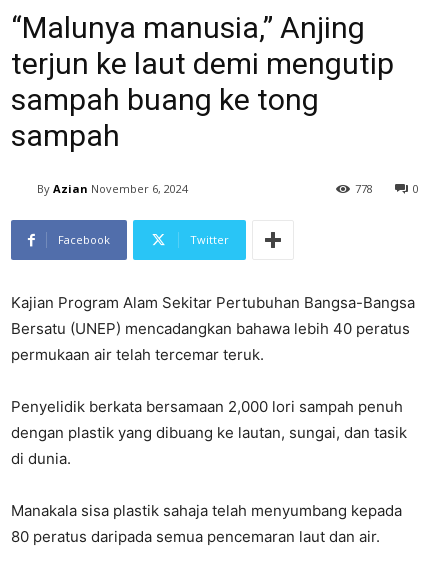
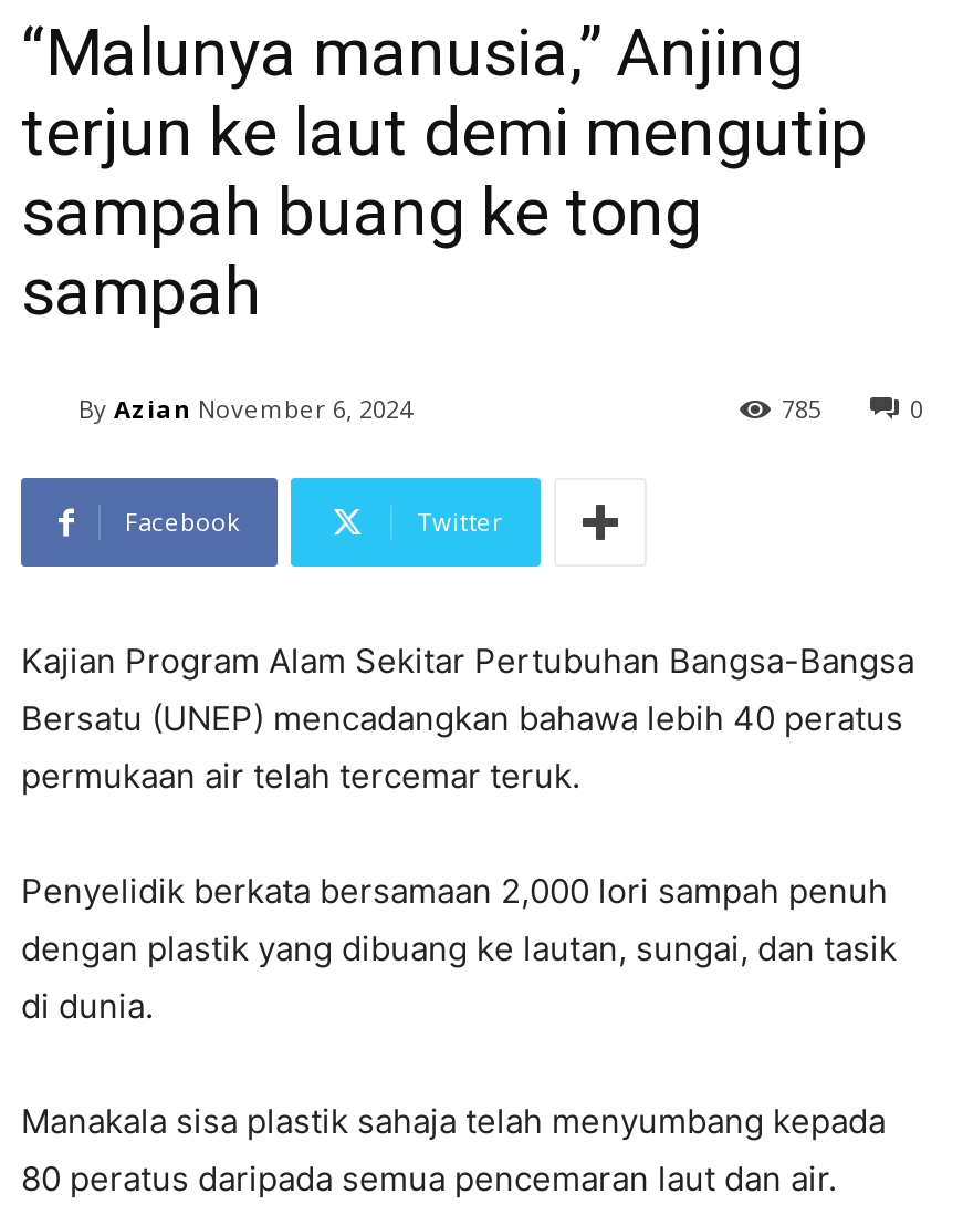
[355,181,373,196] 778 -> [782,392,821,425] 785

